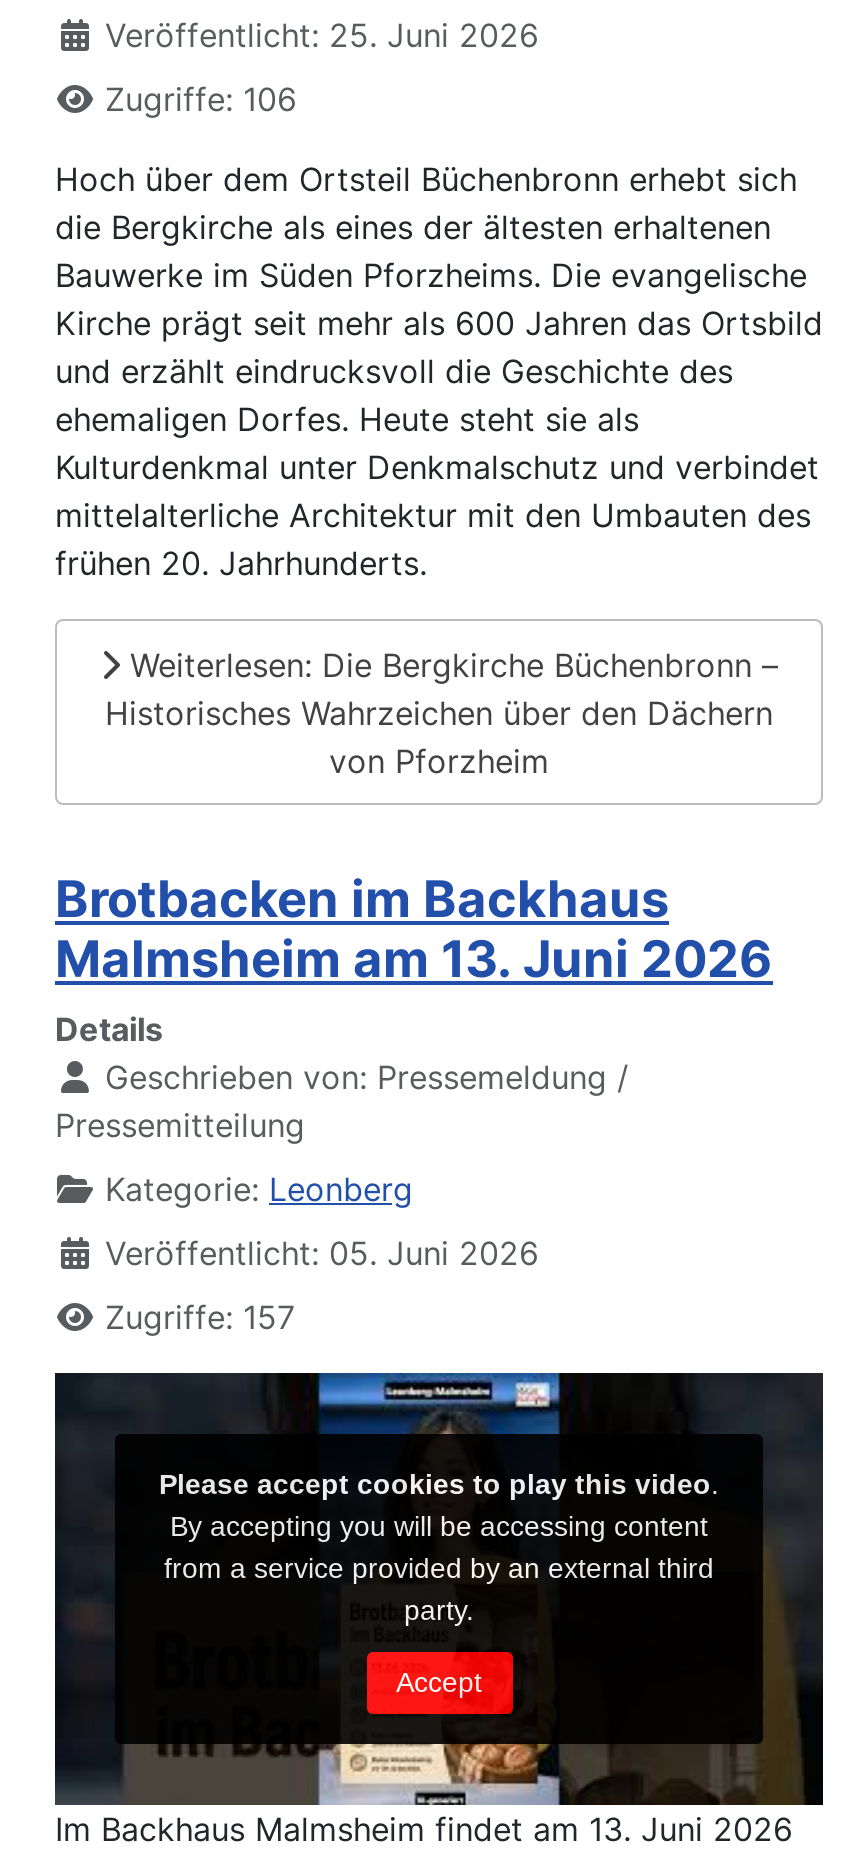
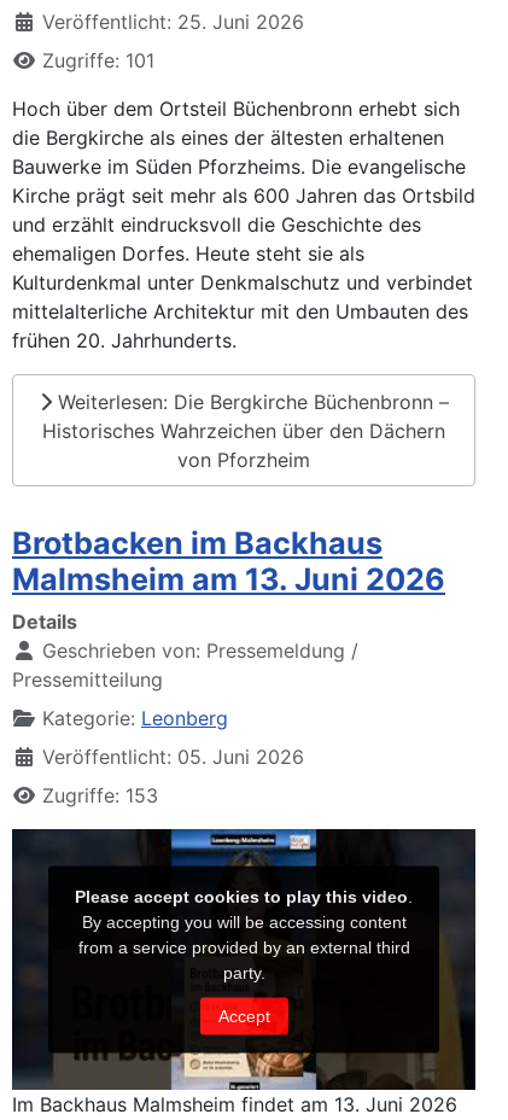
[105,79,297,119] Zugriffe: 106 -> [42,48,154,72] Zugriffe: 101
[105,1297,295,1337] Zugriffe: 157 -> [42,784,158,808] Zugriffe: 153

